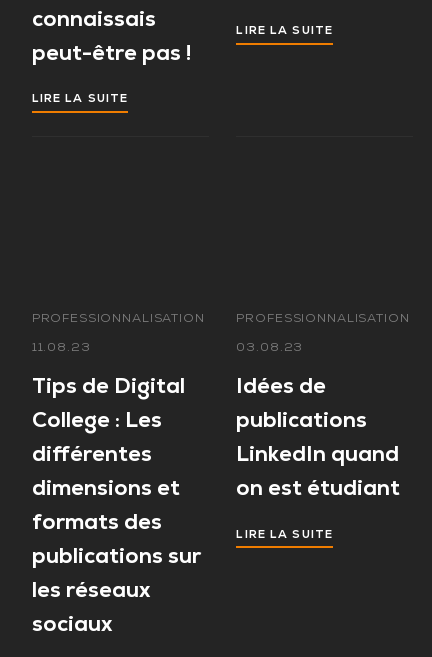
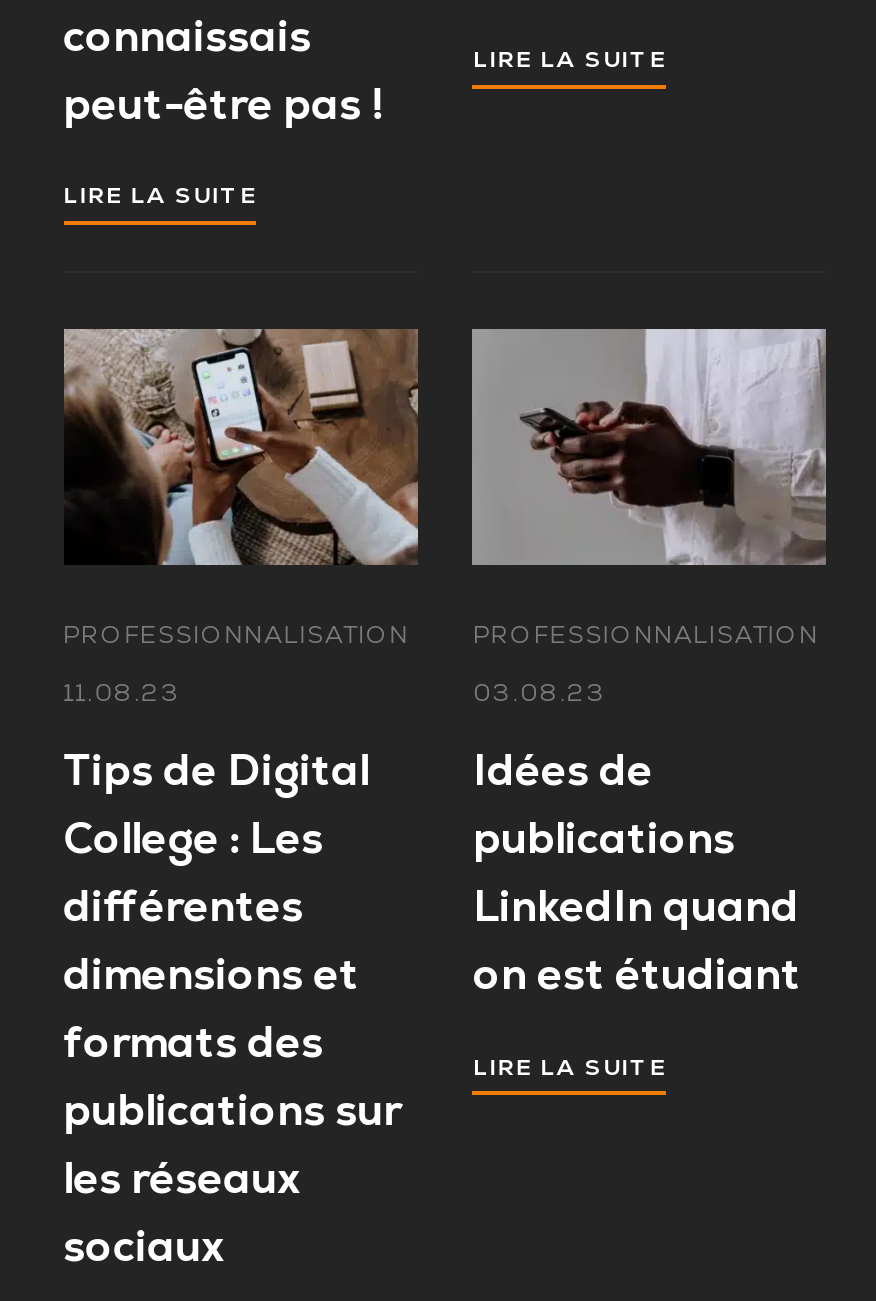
none -> [62,327,420,567] [image]
none -> [470,327,828,567] [image]

